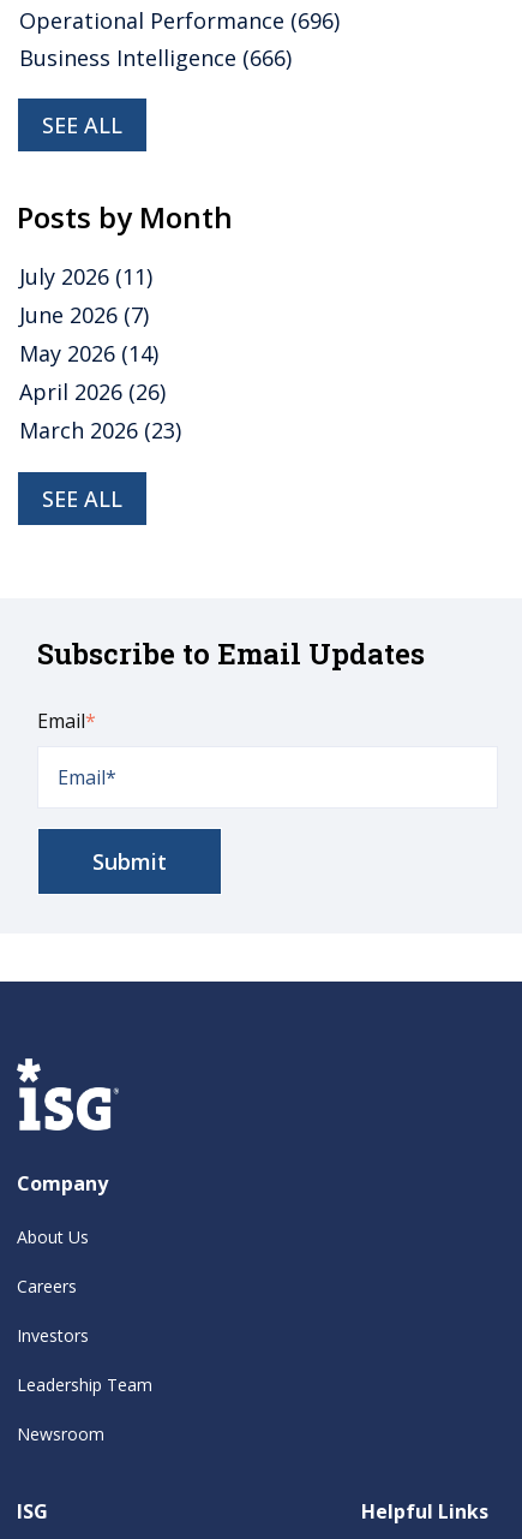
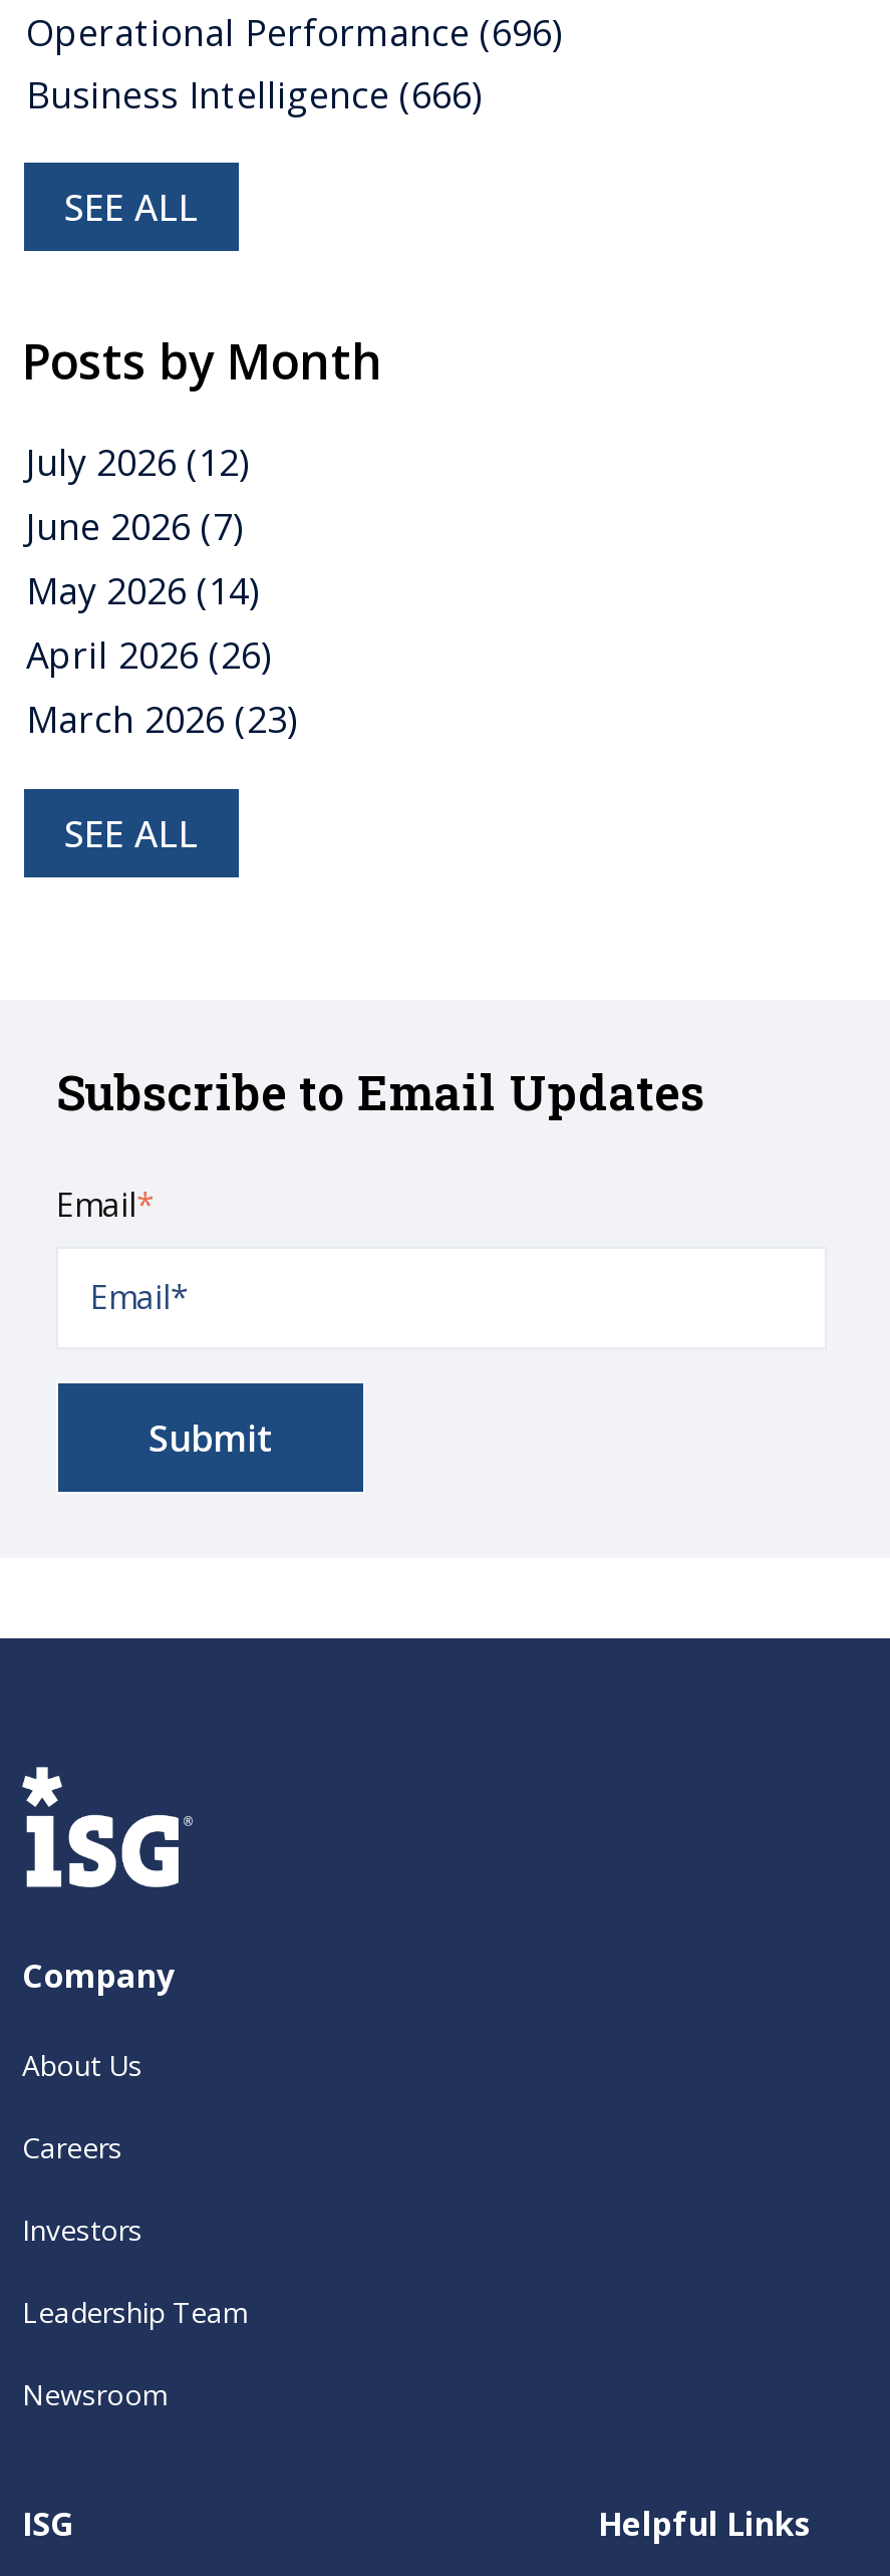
[19,262,152,291] July 2026 (11) -> [26,437,249,485] July 2026 (12)

